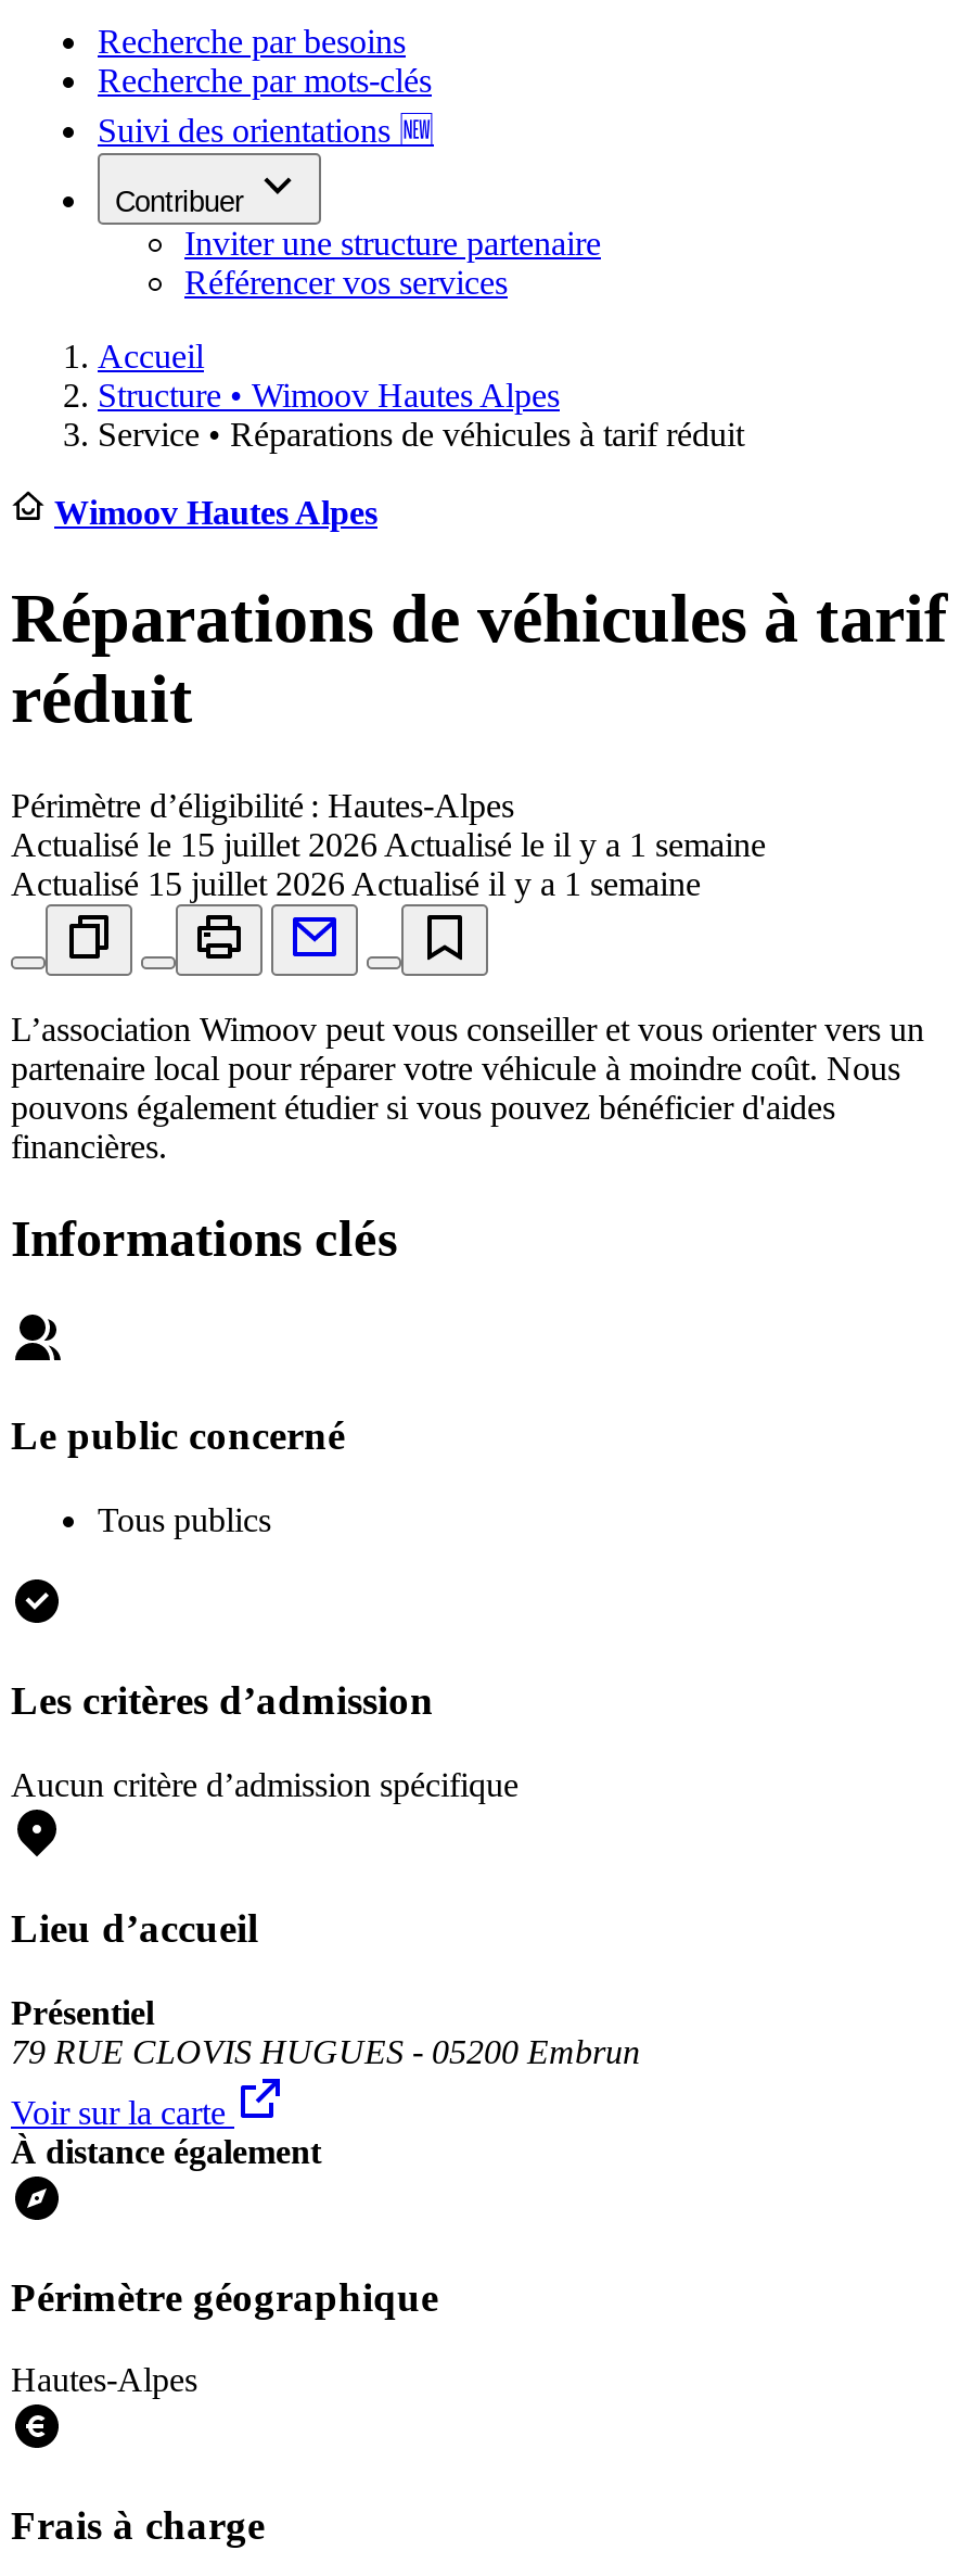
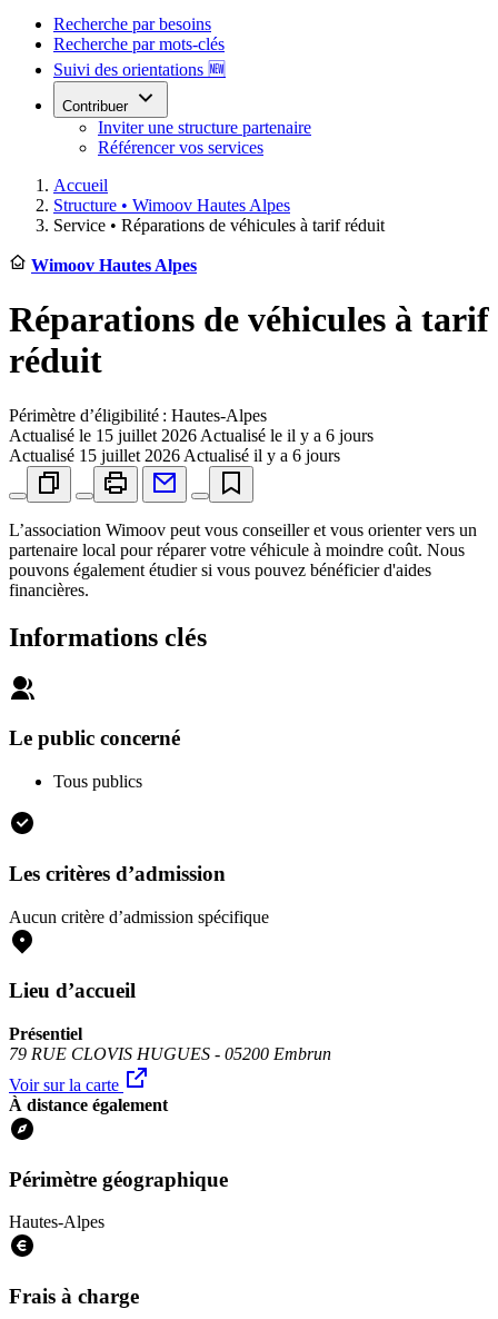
[11,826,766,863] Actualisé le 15 juillet 2026 Actualisé le il y a 1 semaine -> [9,426,373,445] Actualisé le 15 juillet 2026 Actualisé le il y a 6 jours
[11,865,701,902] Actualisé 15 juillet 2026 Actualisé il y a 1 semaine -> [9,446,340,465] Actualisé 15 juillet 2026 Actualisé il y a 6 jours

